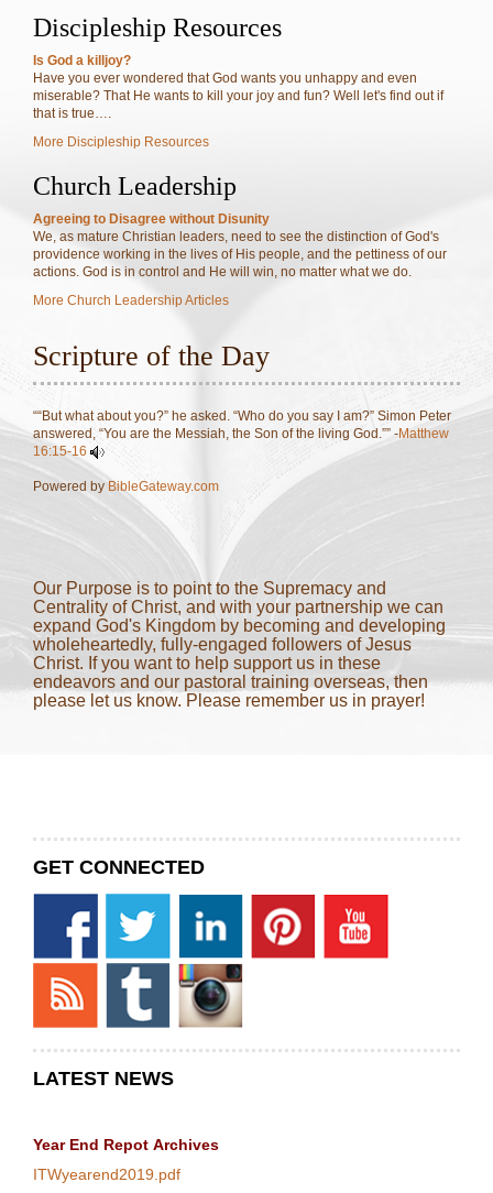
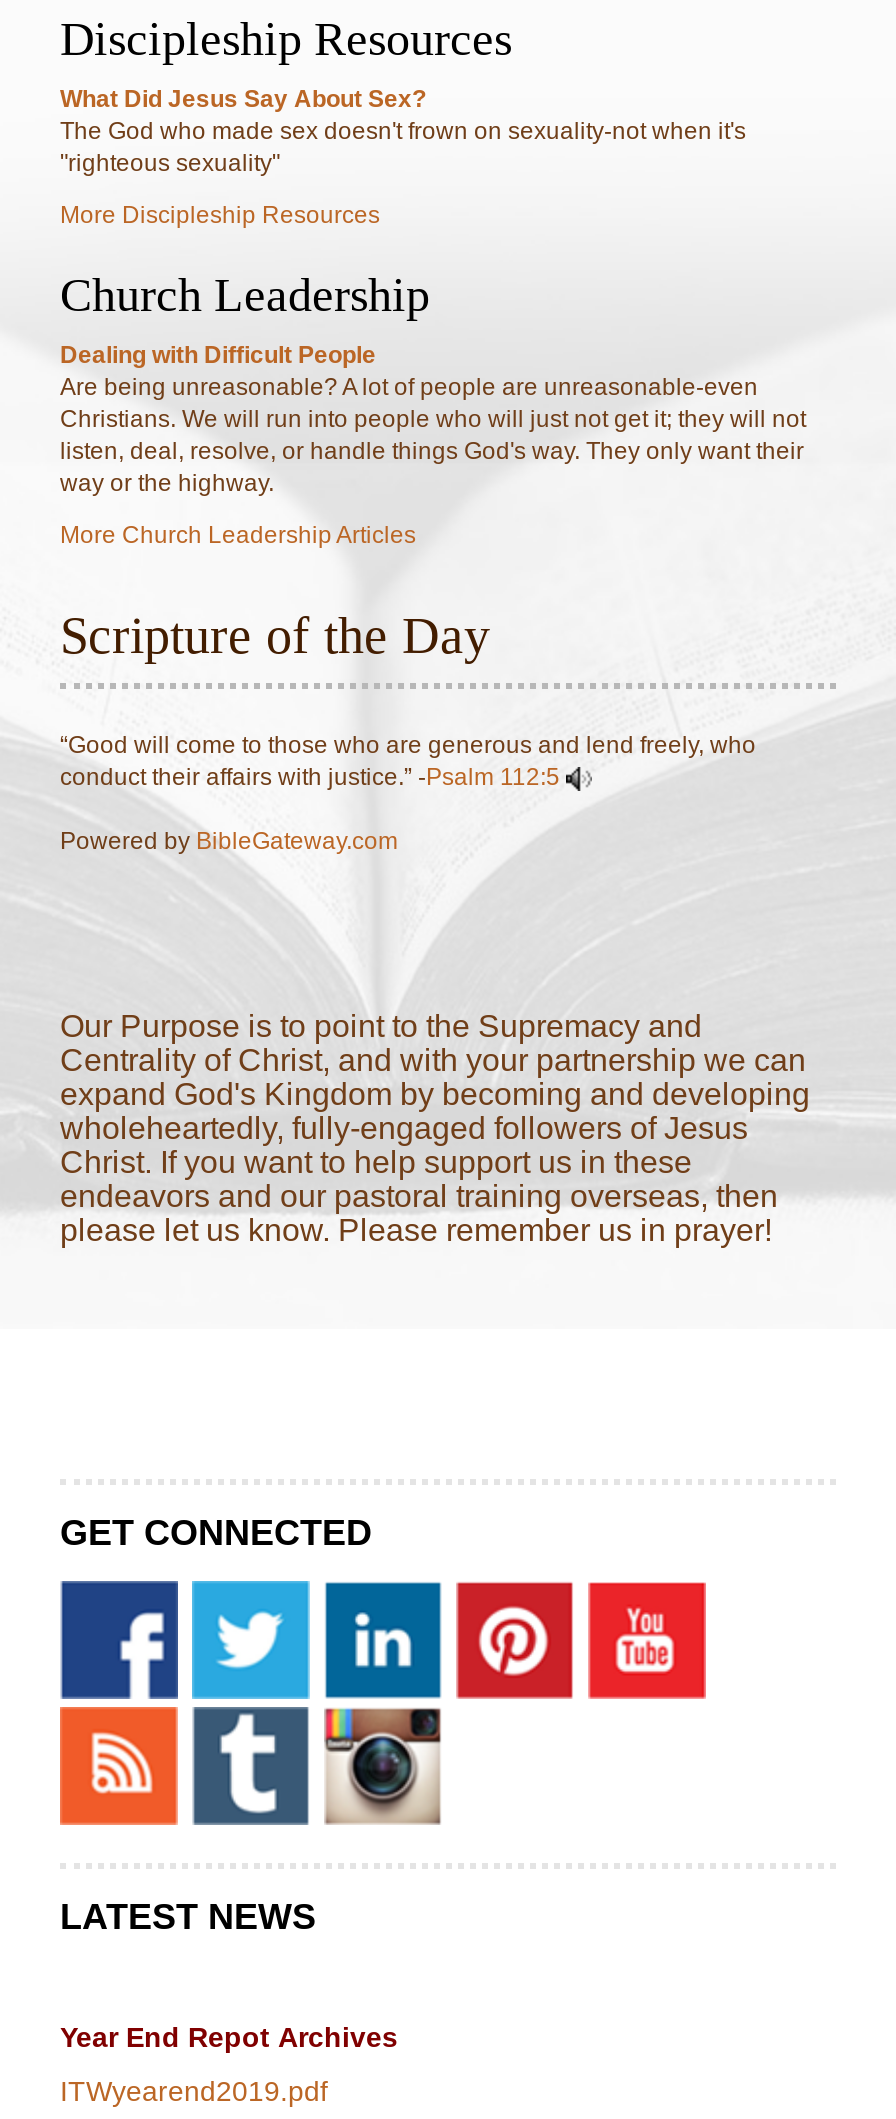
[33,53,443,121] Is God a killjoy? | Have you ever wondered that God wants you unhappy and even | miserable? That He wants to kill your joy and fun? Well let's find out if | that is true…. -> [60,85,746,177] What Did Jesus Say About Sex? | The God who made sex doesn't frown on sexuality‑not when it's | "righteous sexuality"
[33,211,447,280] Agreeing to Disagree without Disunity | We, as mature Christian leaders, need to see the distinction of God's | providence working in the lives of His people, and the pettiness of our | actions. God is in control and He will win, no matter what we do. -> [60,341,806,497] Dealing with Difficult People | Are being unreasonable? A lot of people are unreasonable-even | Christians. We will run into people who will just not get it; they will not | listen, deal, resolve, or handle things God's way. They only want their | way or the highway.
[33,408,451,459] ““But what about you?” he asked. “Who do you say I am?” Simon Peter | answered, “You are the Messiah, the Son of the living God.”” -Matthew | 16:15-16 -> [60,731,756,791] “Good will come to those who are generous and lend freely, who | conduct their affairs with justice.” -Psalm 112:5

